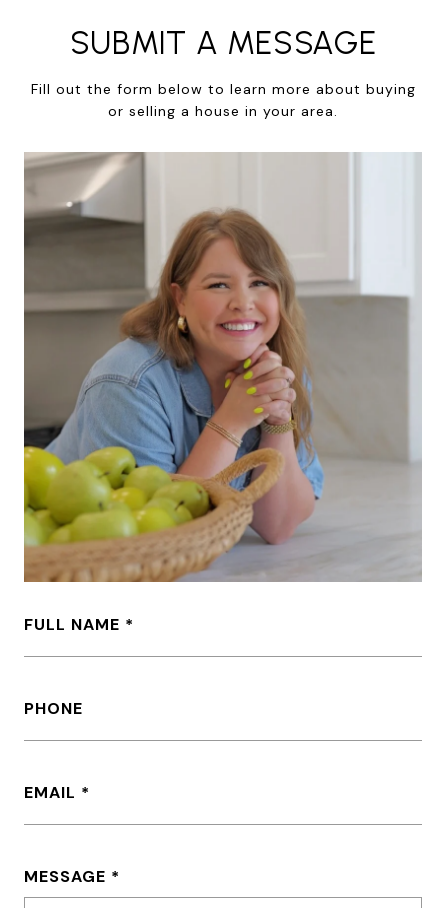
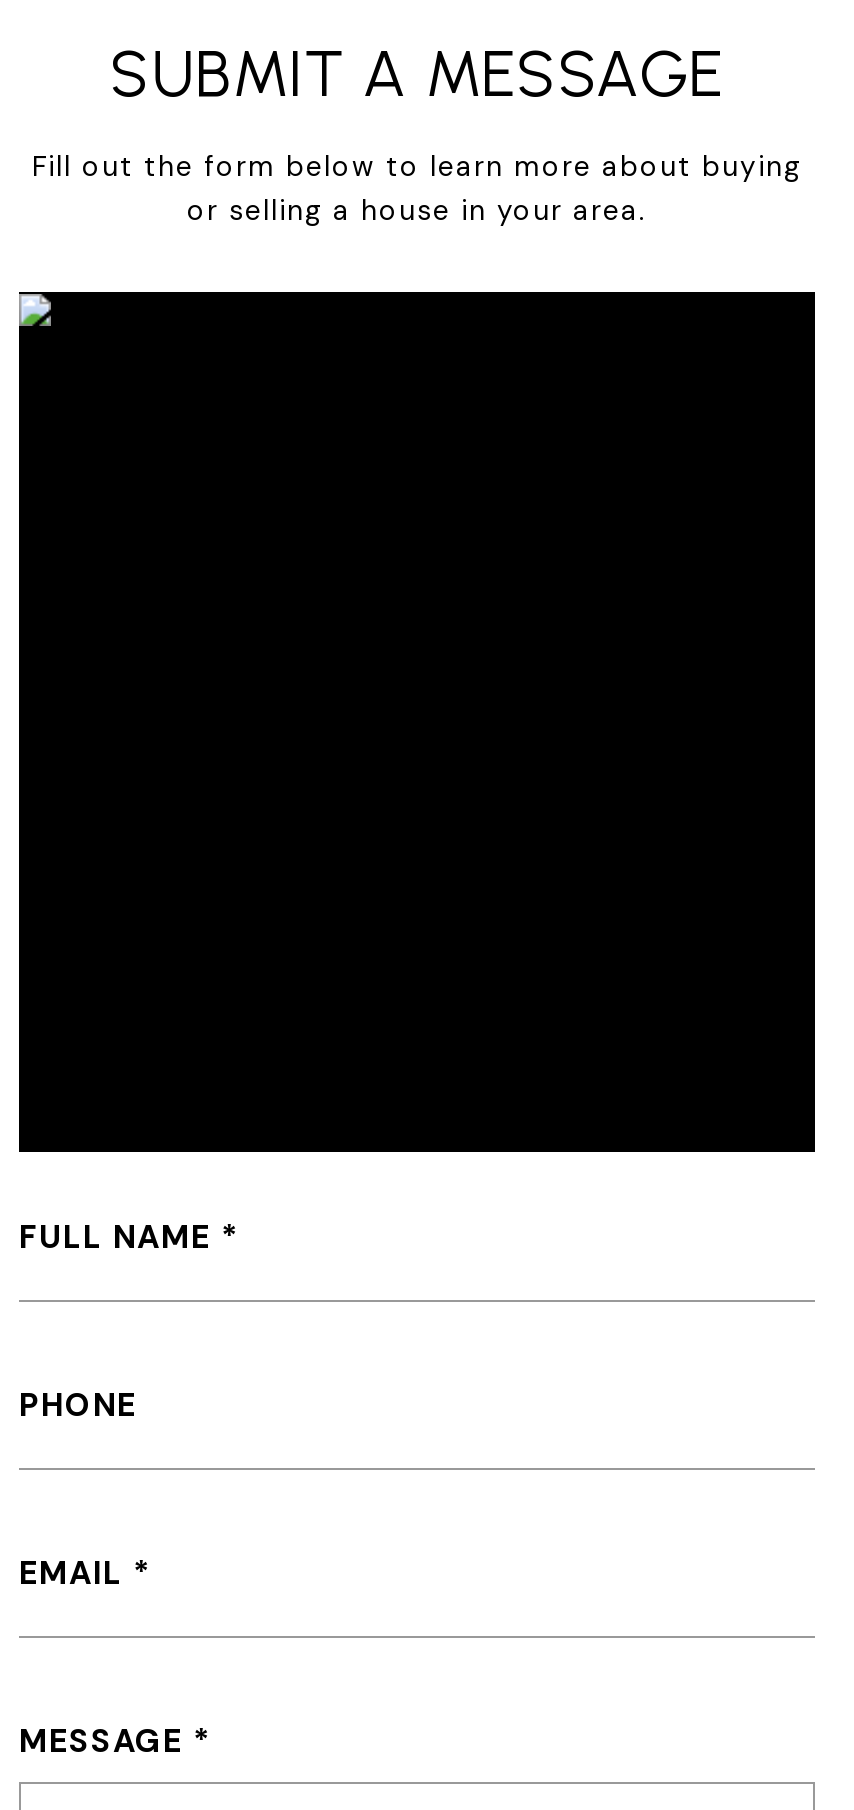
[23,152,422,583] [image] -> none

